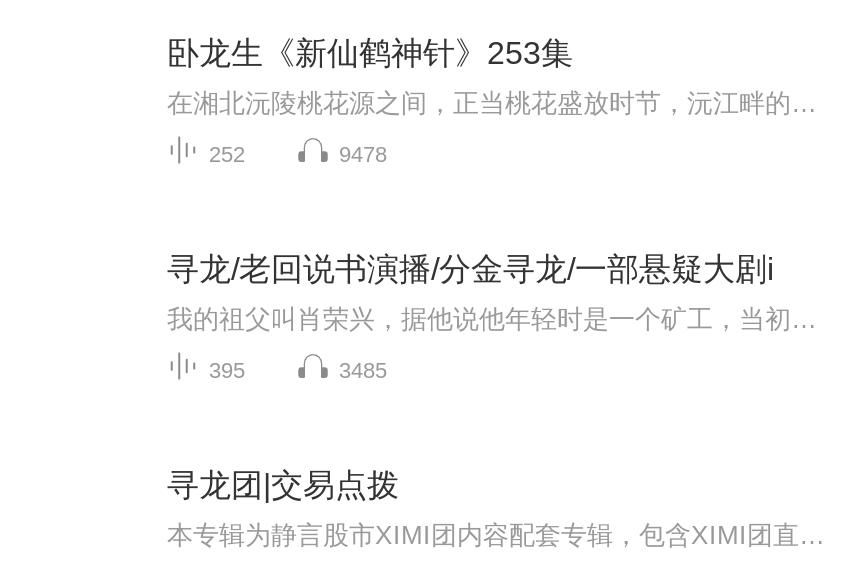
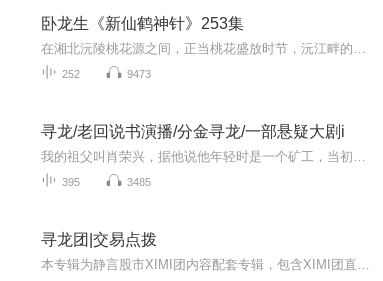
[339,142,387,166] 9478 -> [127,68,151,80] 9473

